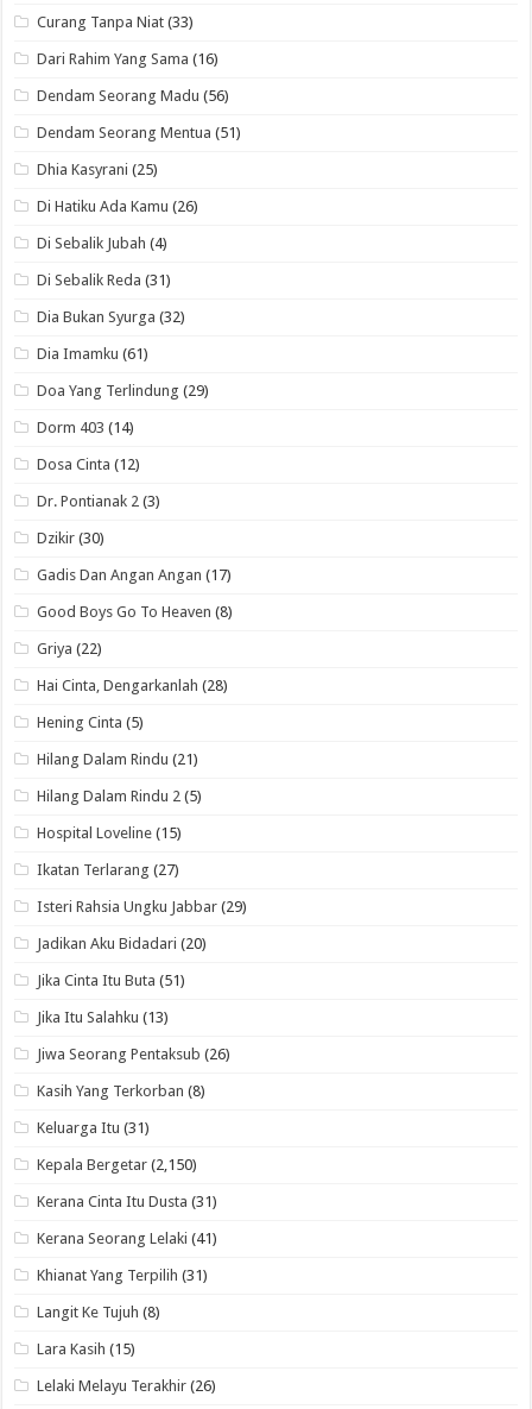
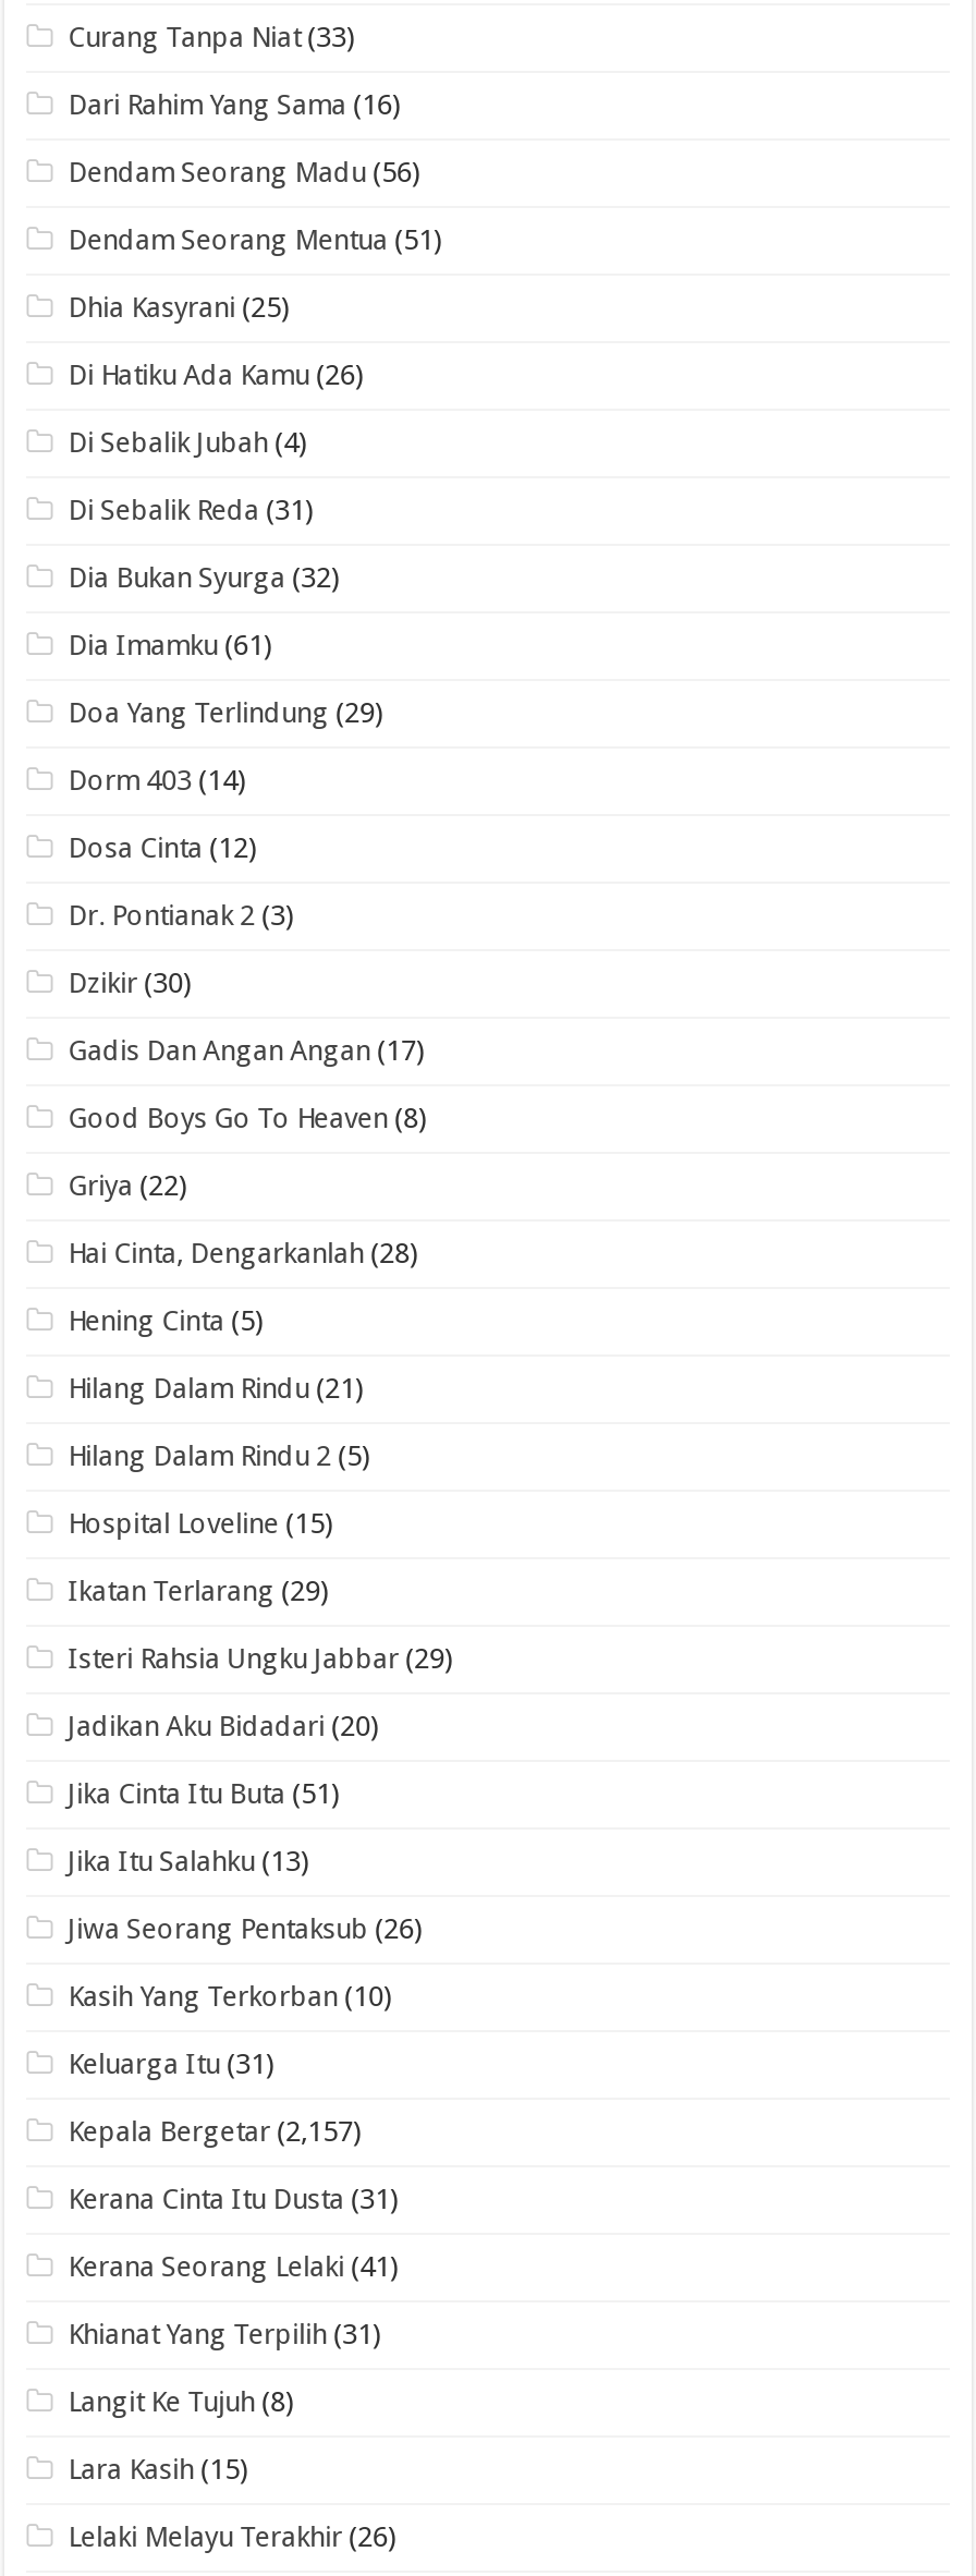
[37,861,179,879] Ikatan Terlarang (27) -> [68,1575,329,1607] Ikatan Terlarang (29)
[37,1082,206,1100] Kasih Yang Terkorban (8) -> [68,1980,392,2013] Kasih Yang Terkorban (10)
[37,1156,197,1174] Kepala Bergetar (2,150) -> [68,2115,362,2148] Kepala Bergetar (2,157)

